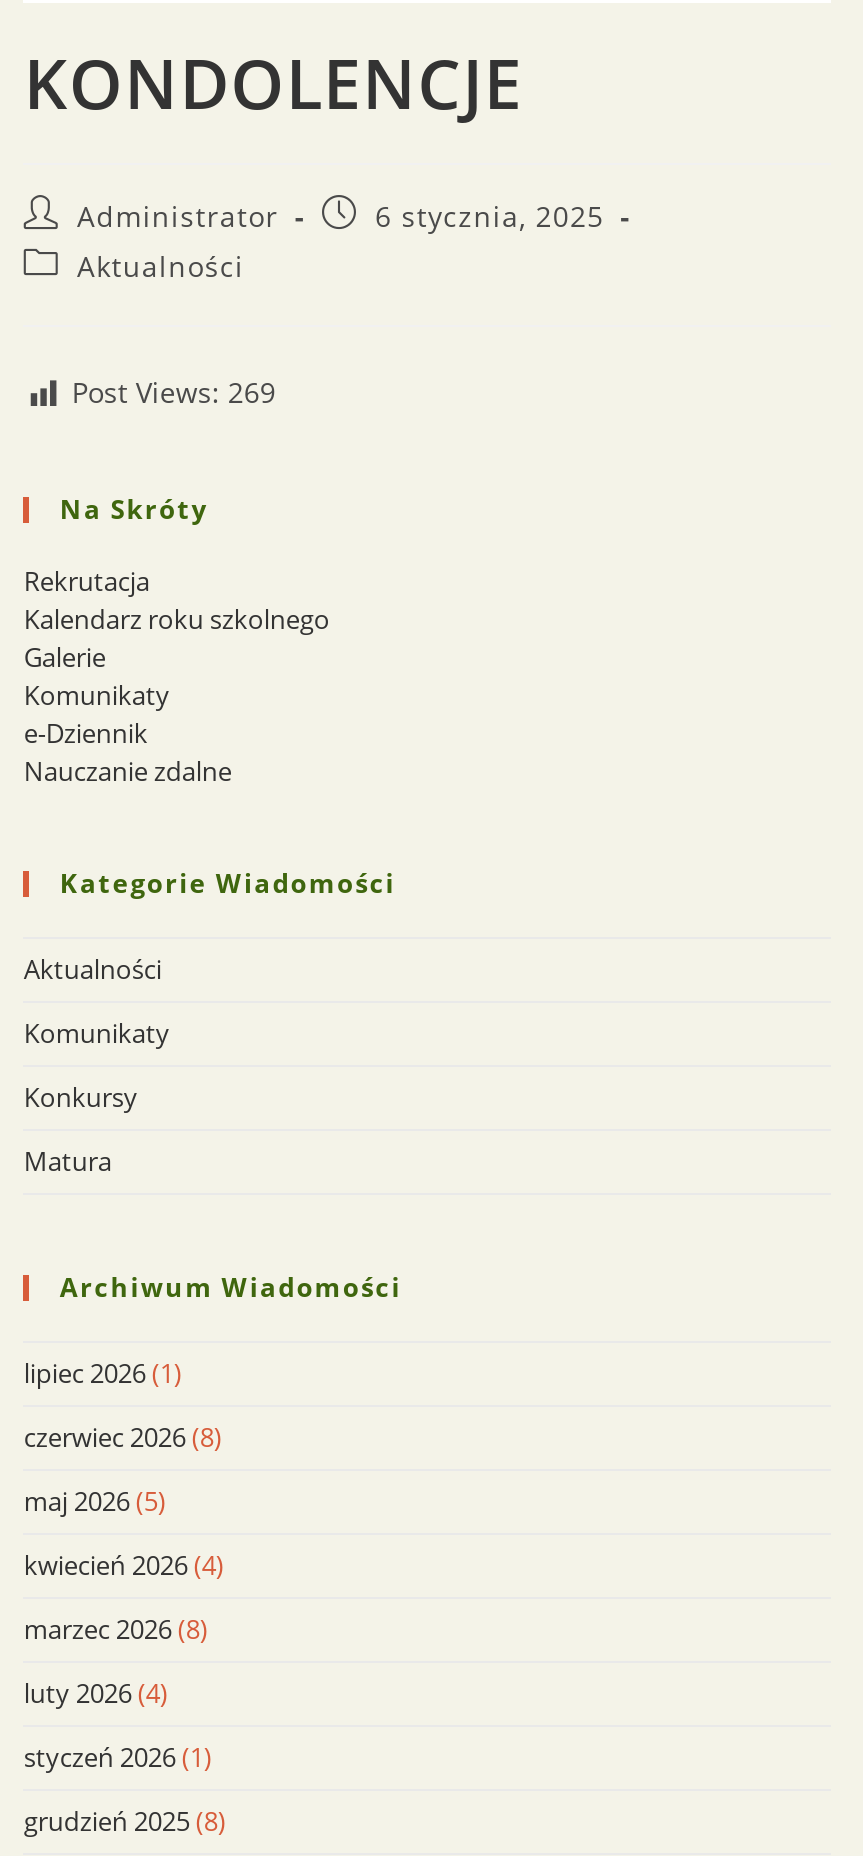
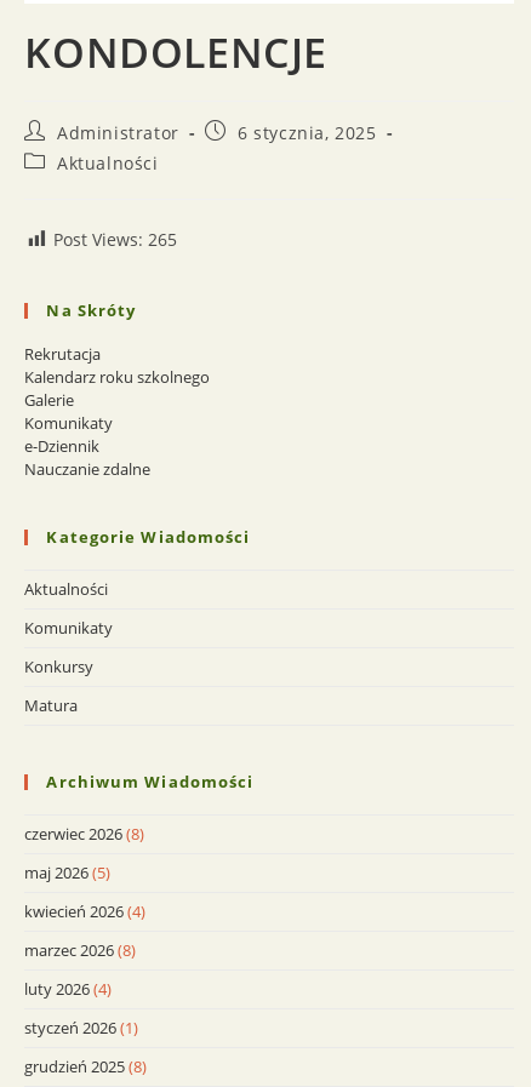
[72,374,276,412] Post Views: 269 -> [54,228,177,251] Post Views: 265
[24,1356,182,1392] lipiec 2026 (1) -> none

